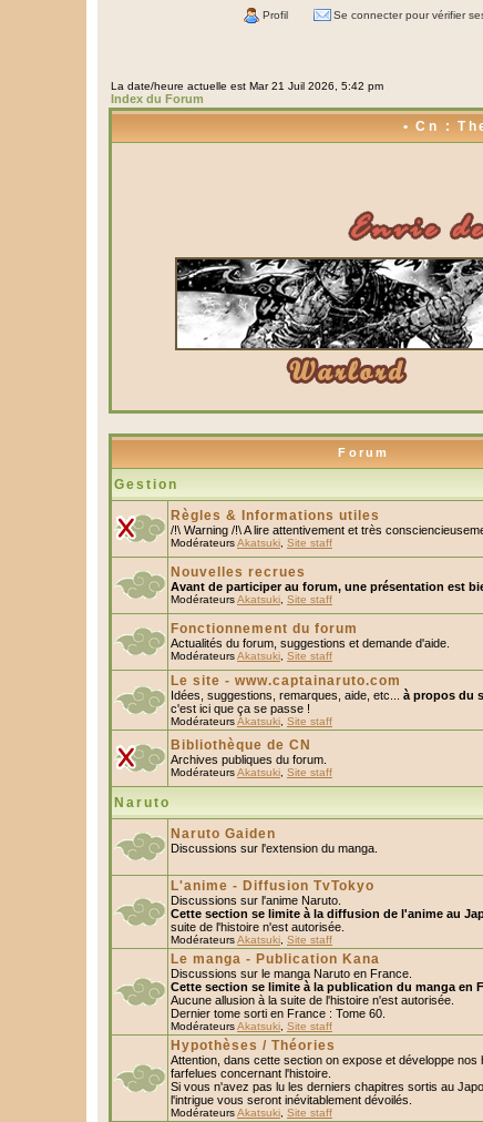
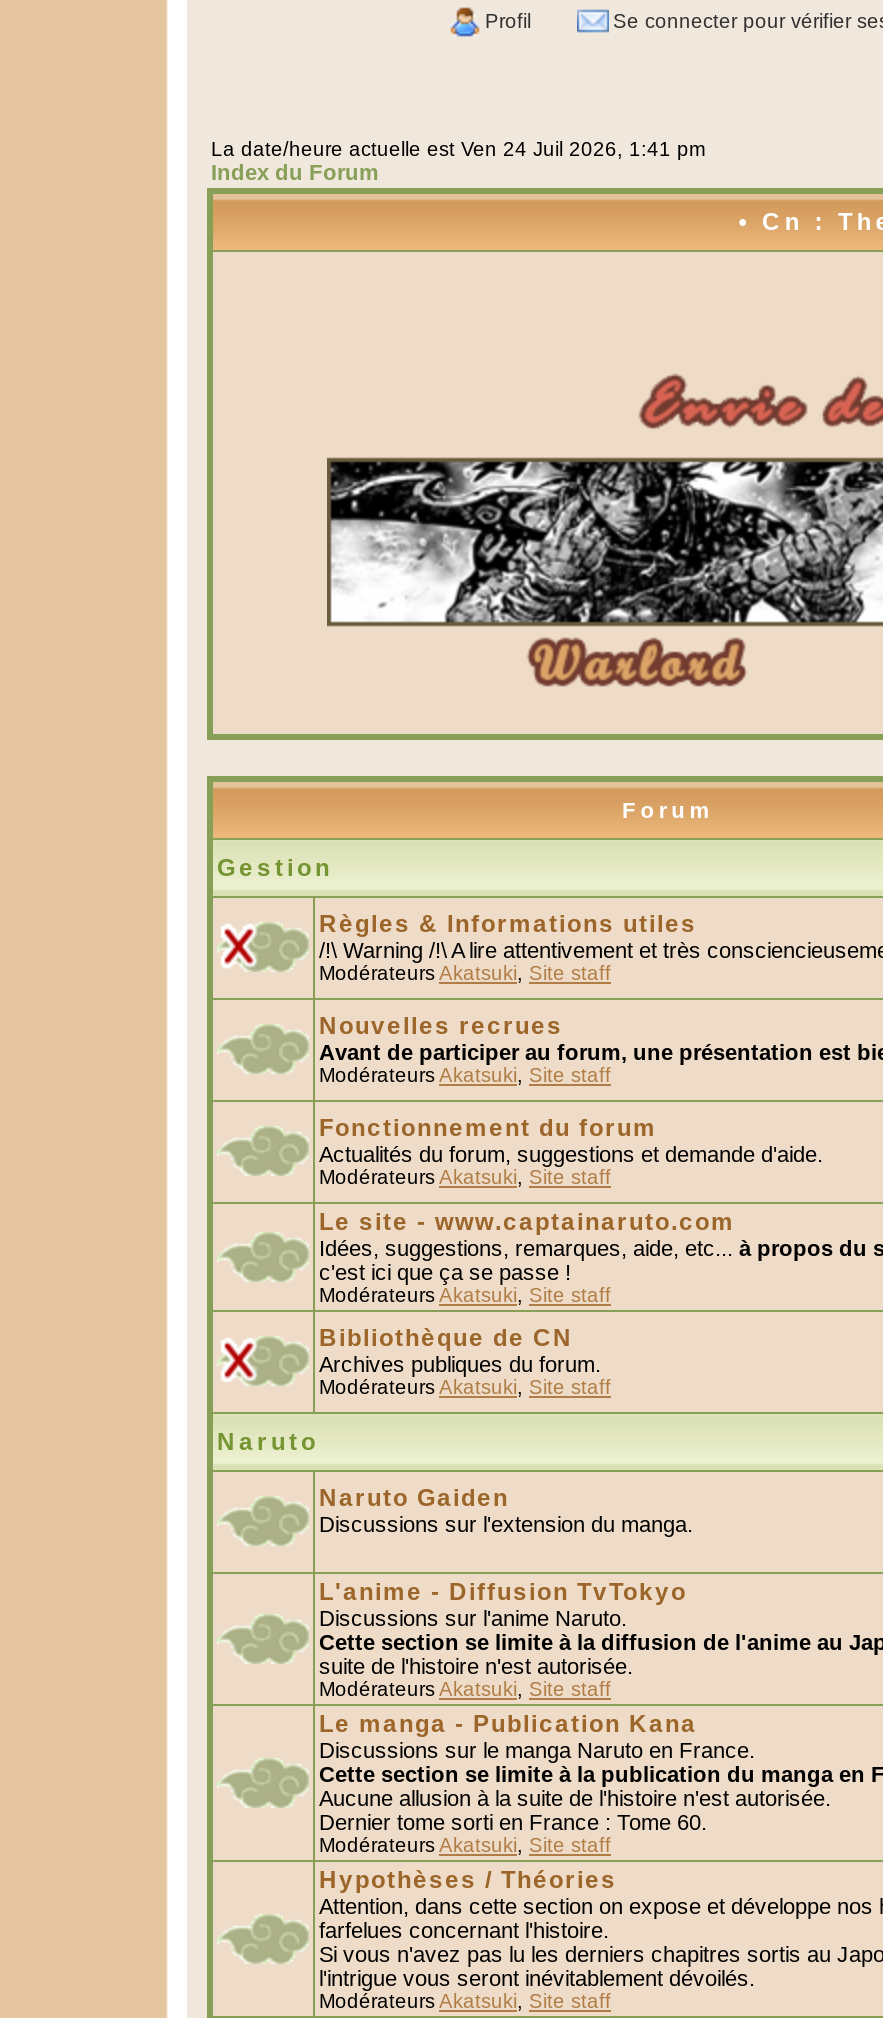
[111,80,383,92] La date/heure actuelle est Mar 21 Juil 2026, 5:42 pm -> [211,138,705,160] La date/heure actuelle est Ven 24 Juil 2026, 1:41 pm

